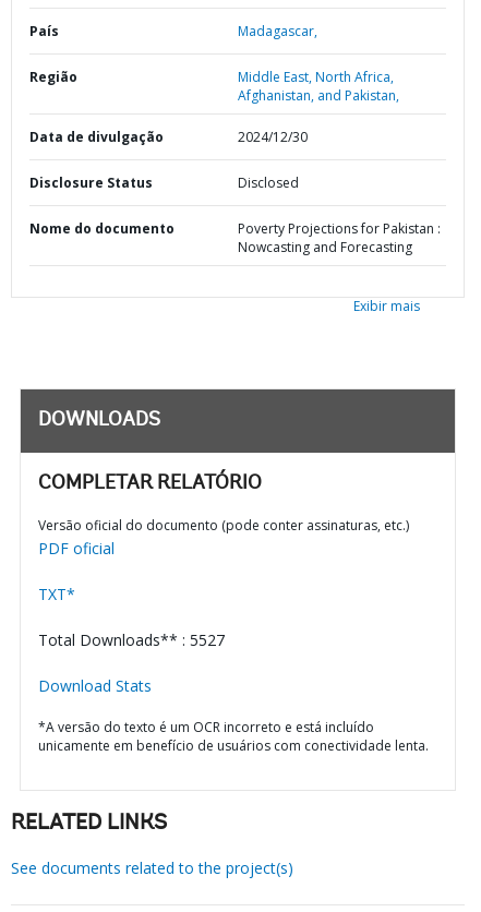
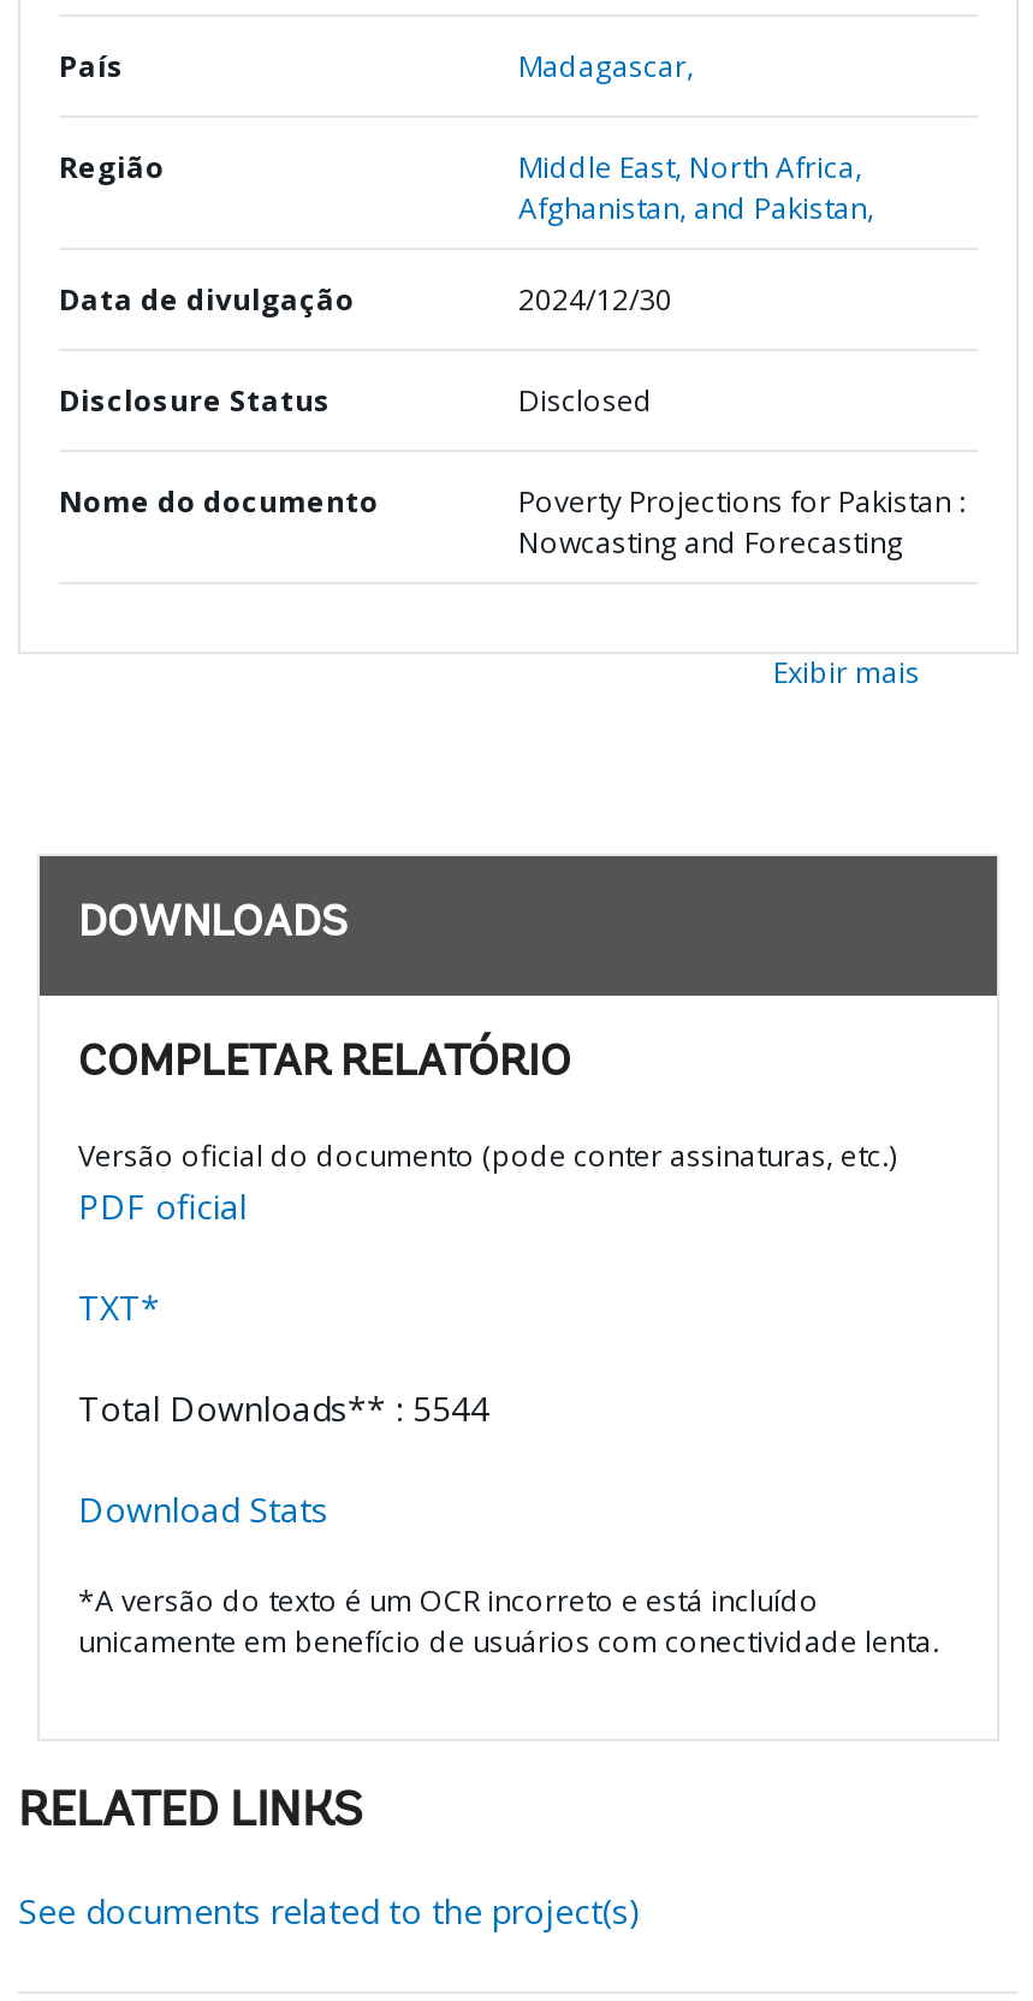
[38,629,225,650] Total Downloads** : 5527 -> [78,1385,489,1431] Total Downloads** : 5544

